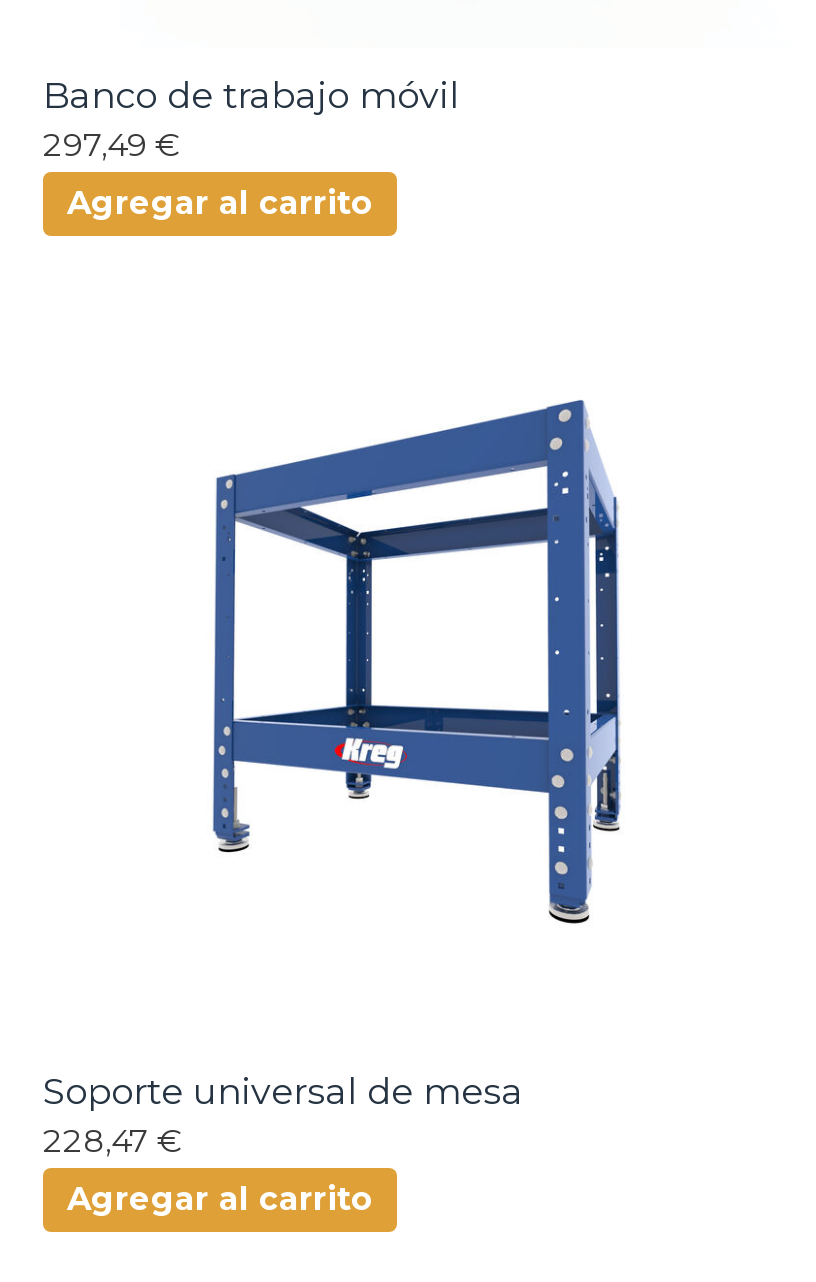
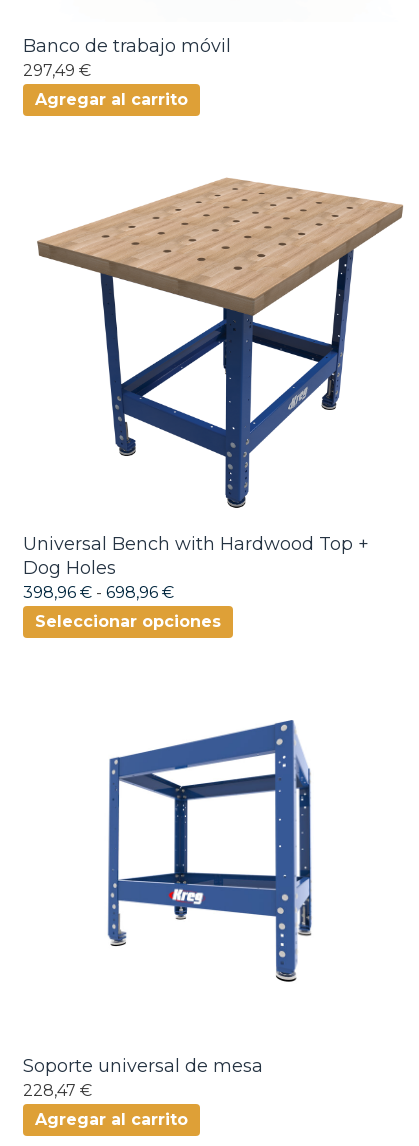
none -> [23,177,404,631] [image] | Universal Bench with Hardwood Top + | Dog Holes | 398,96 €- 698,96 € | Seleccionar opciones

